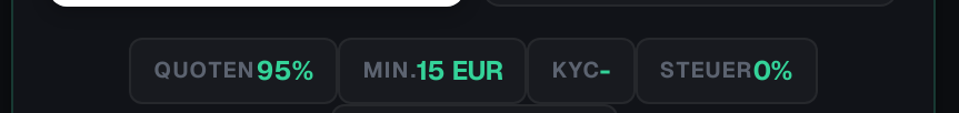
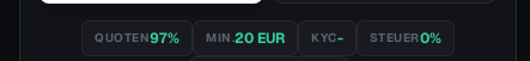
[154,53,503,89] QUOTEN95% | MIN.15 EUR -> [95,29,285,48] QUOTEN97% | MIN.20 EUR

